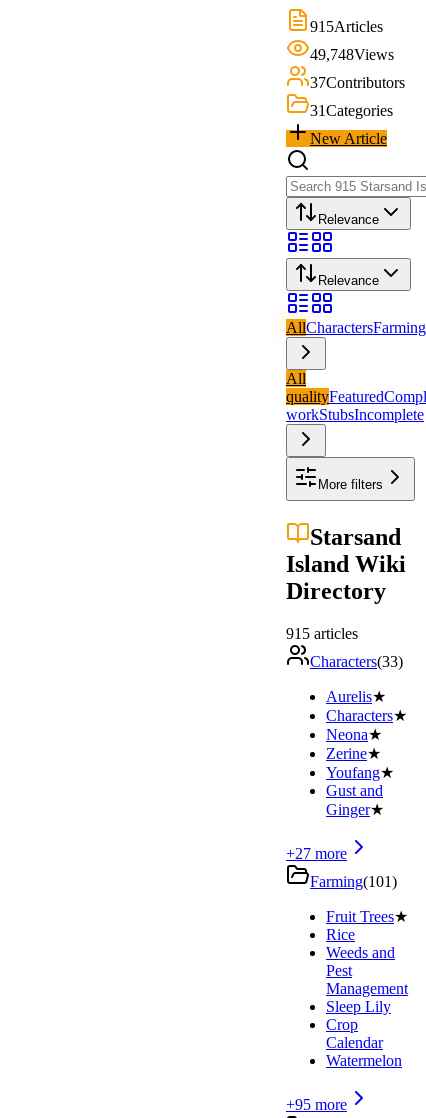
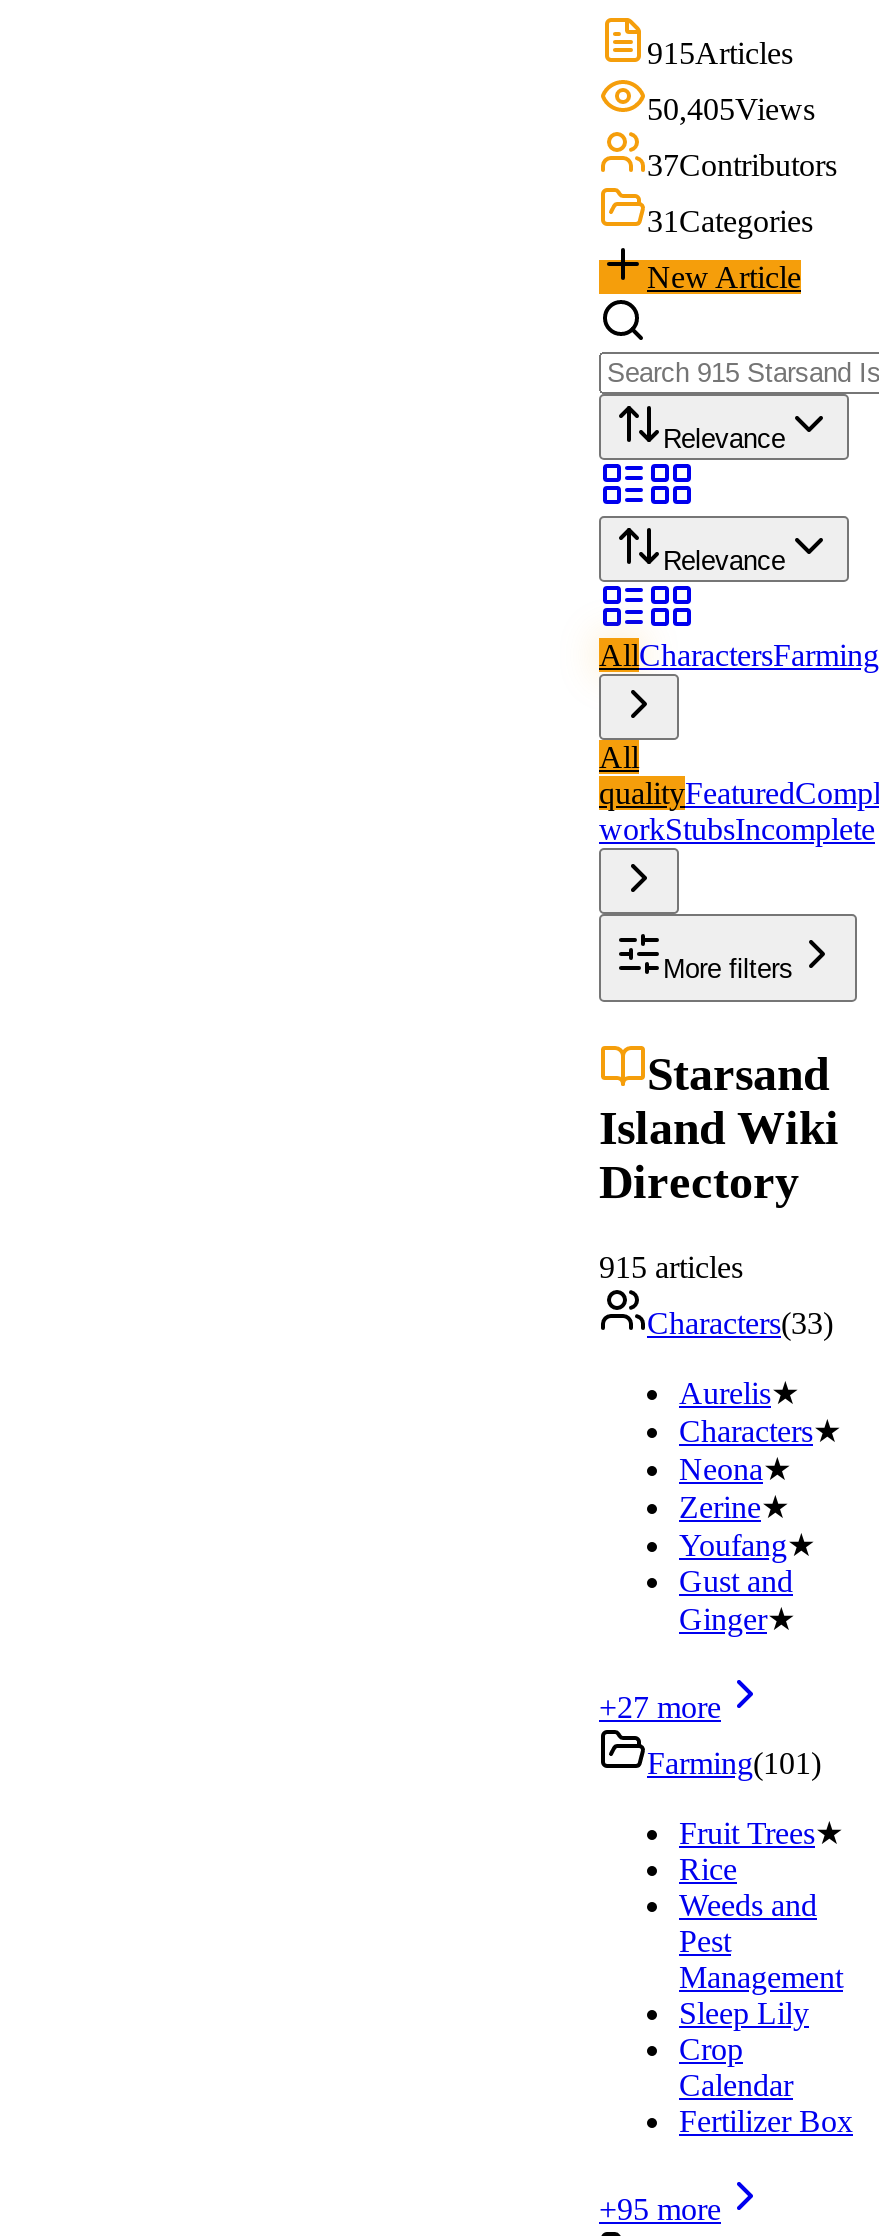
[310,46,394,63] 49,748Views -> [647,92,815,126] 50,405Views
[326,1052,402,1069] Watermelon -> [679,2103,853,2137] Fertilizer Box

